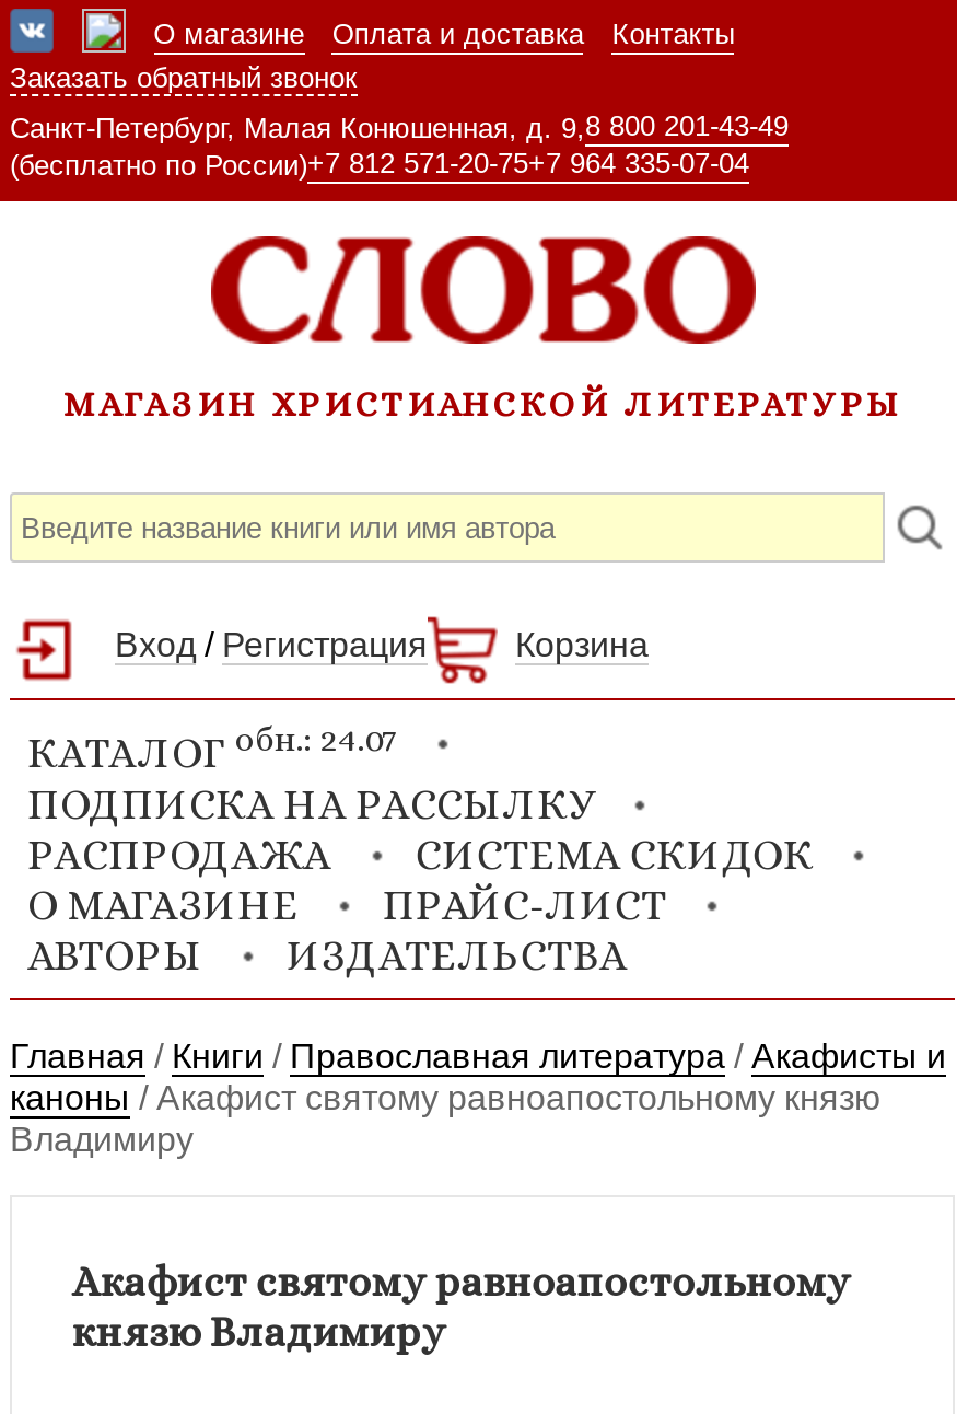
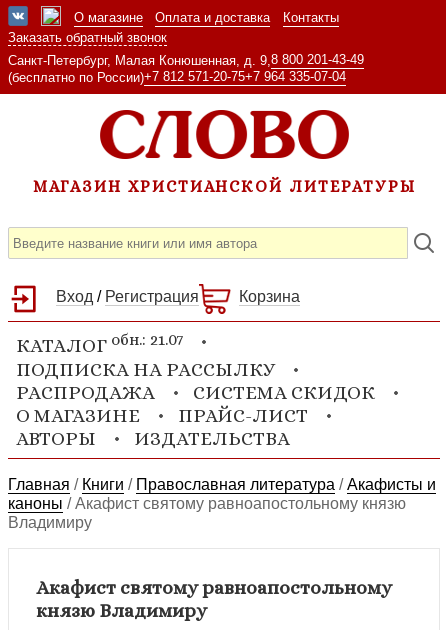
[27,719,397,777] КАТАЛОГ обн.: 24.07 -> [16,330,183,357] КАТАЛОГ обн.: 21.07

